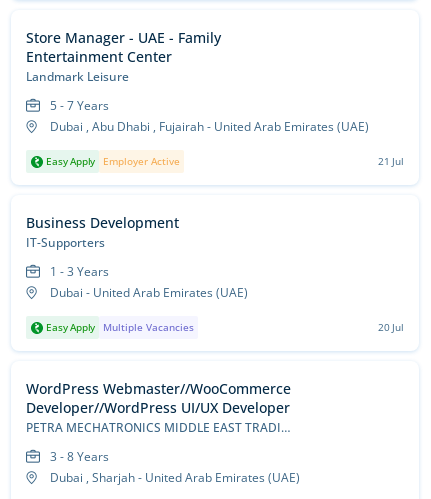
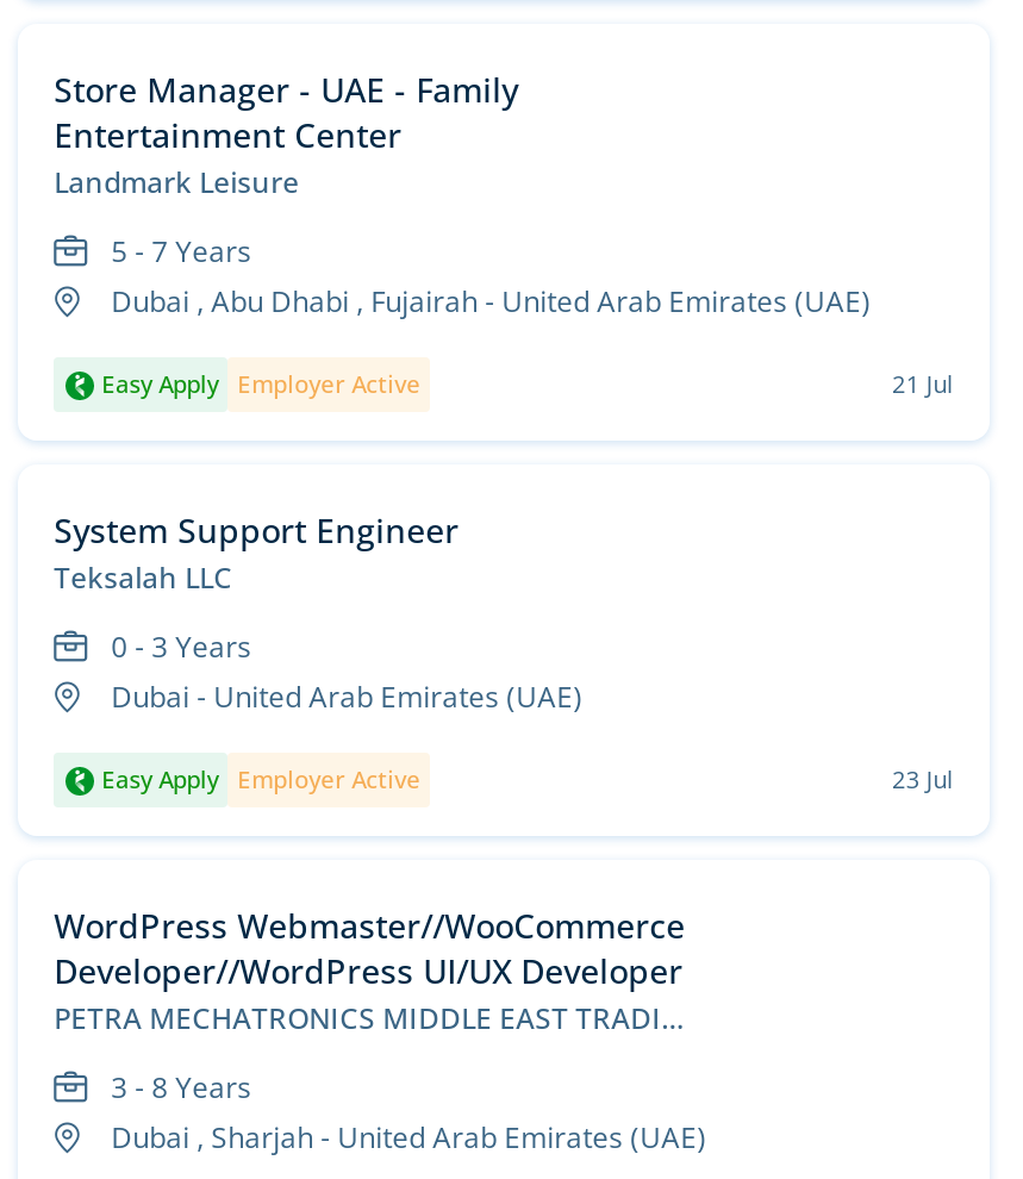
[26,213,179,251] Business Development | IT-Supporters -> [54,506,459,597] System Support Engineer | Teksalah LLC
[50,263,109,280] 1 - 3 Years -> [111,625,252,666] 0 - 3 Years
[46,320,194,334] Easy Apply Multiple Vacancies -> [102,761,421,795] Easy Apply Employer Active
[378,320,404,334] 20 Jul -> [892,761,953,795] 23 Jul

